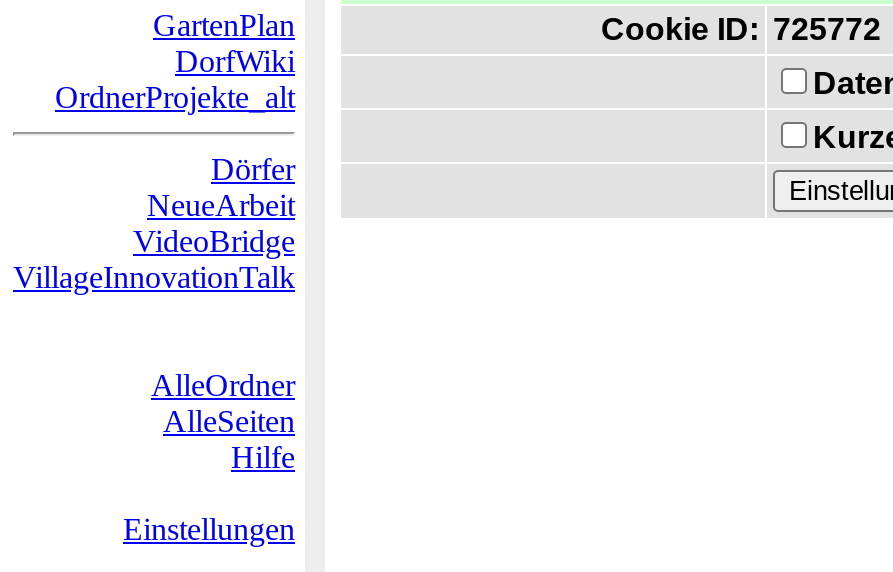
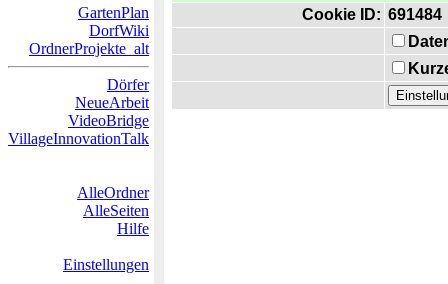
[601,12,881,46] Cookie ID: 725772 -> [302,6,442,23] Cookie ID: 691484

